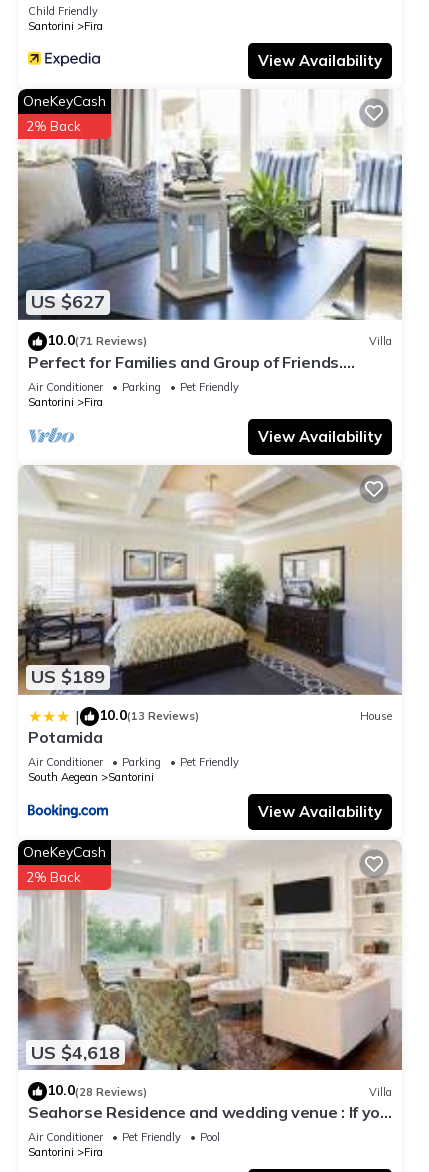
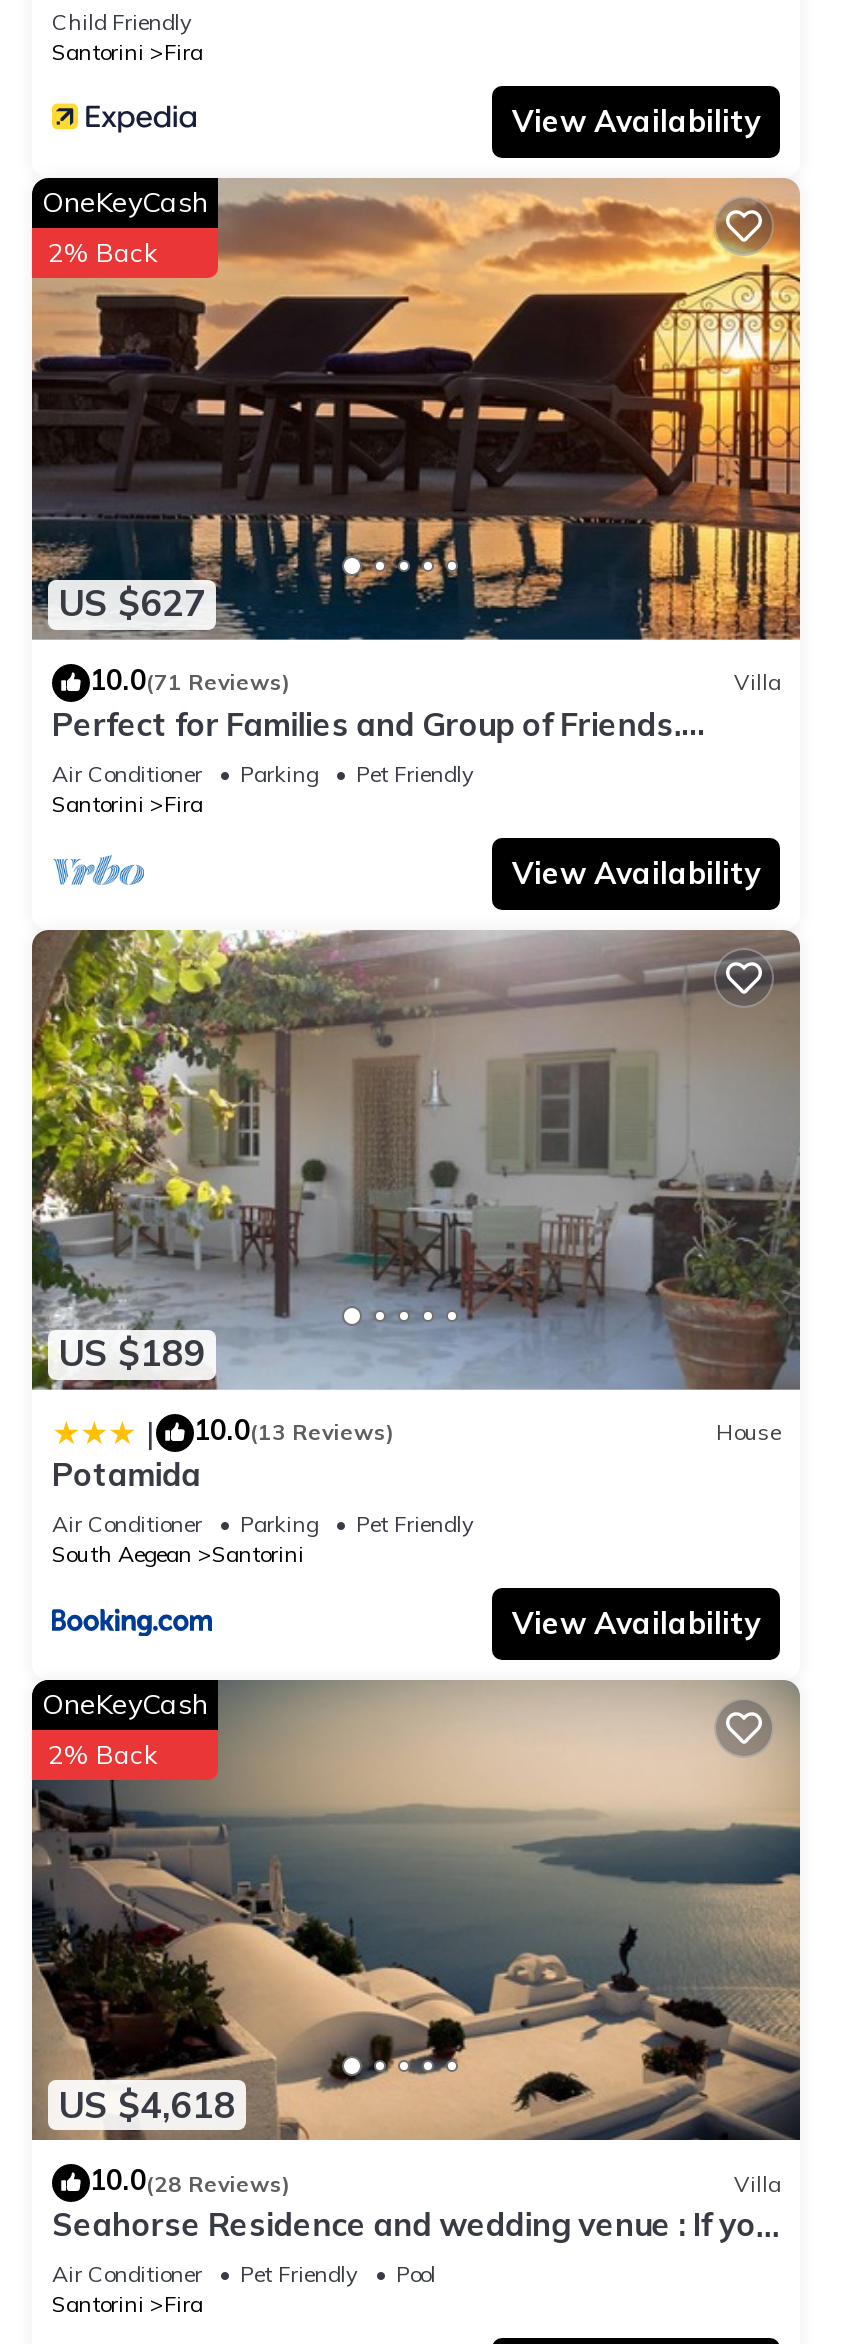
[17,89,403,321] [image] -> [30,176,802,642] [image]
[17,465,401,695] [image] -> [30,928,800,1390] [image]
[18,841,403,1071] [image] -> [30,1680,802,2142] [image]

